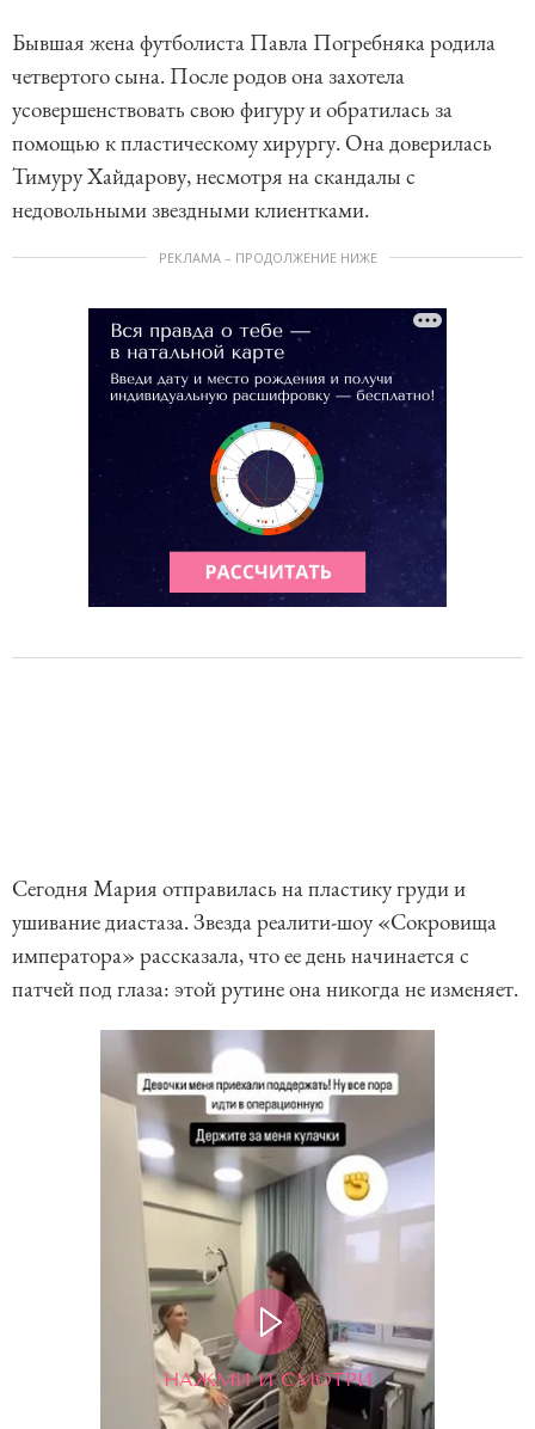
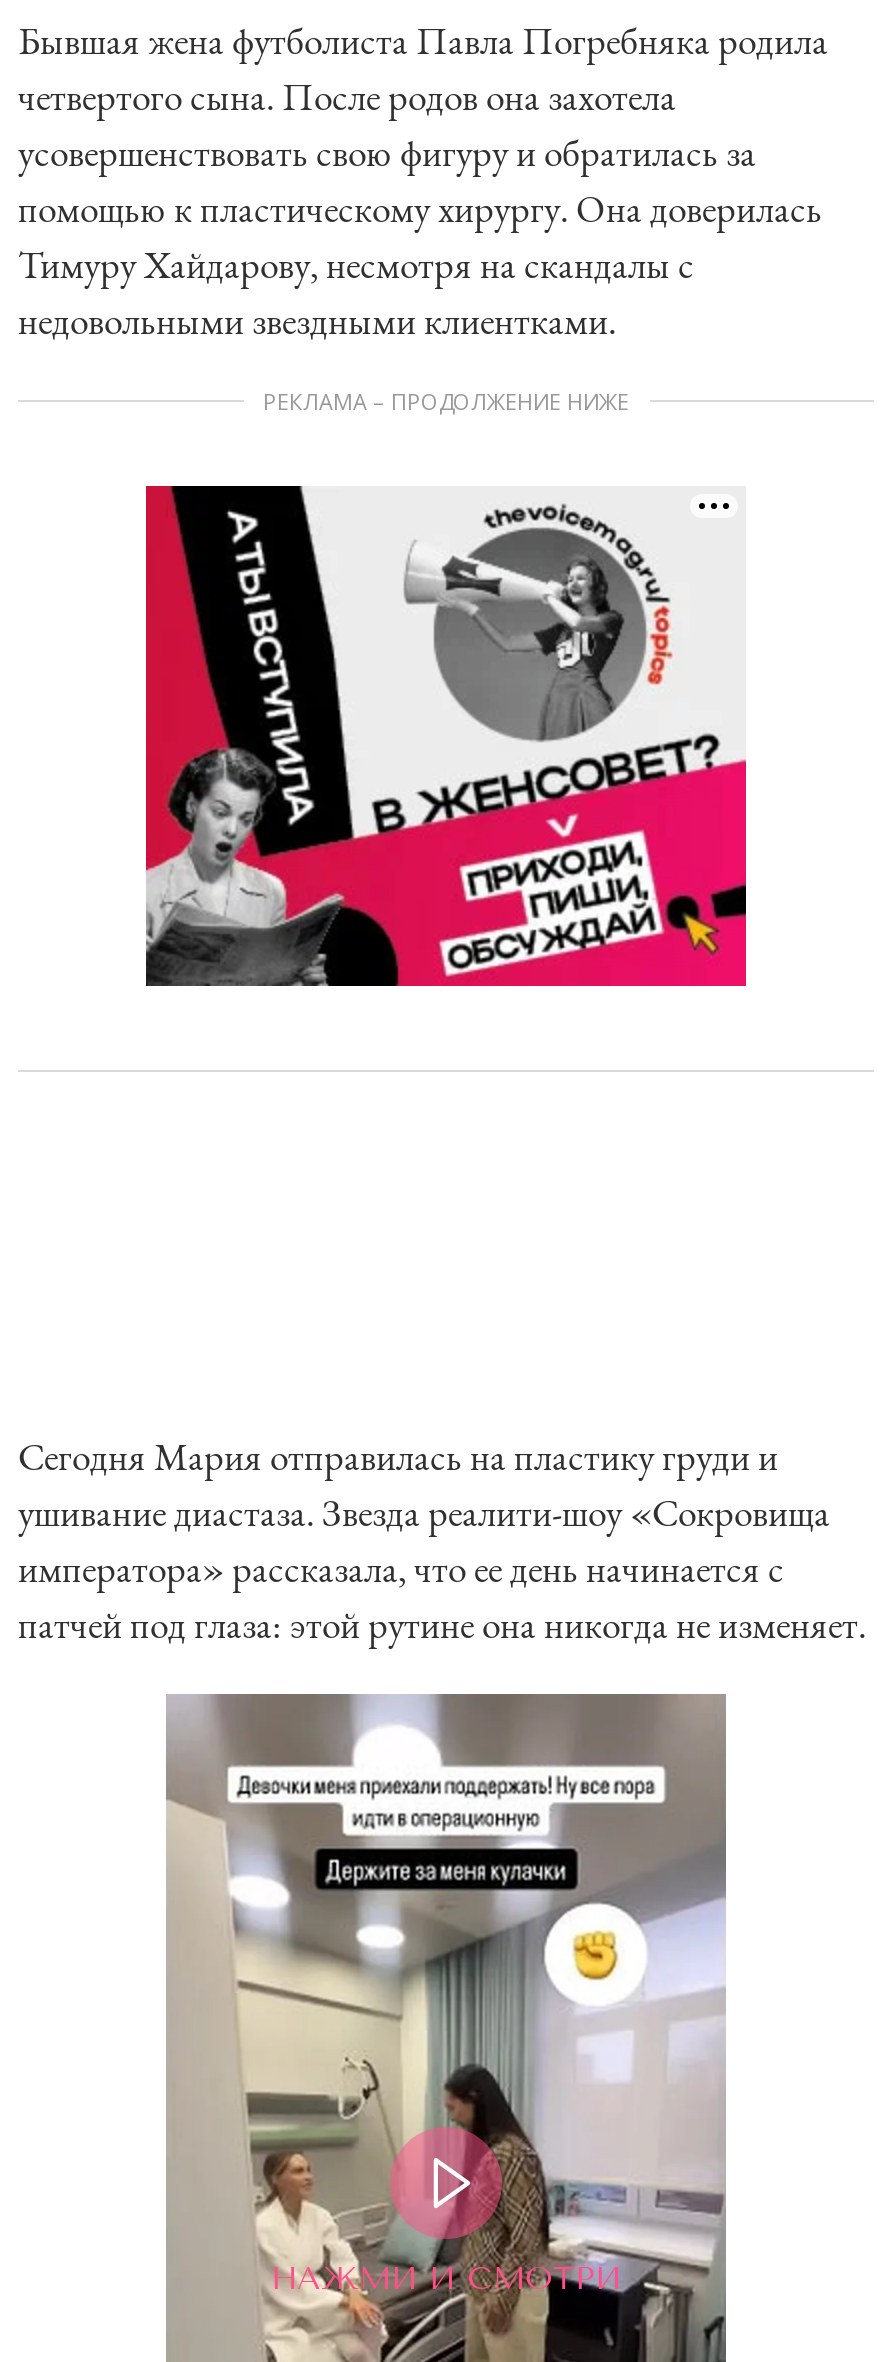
[87,307,448,608] [image] -> [144,484,748,988] [image]

